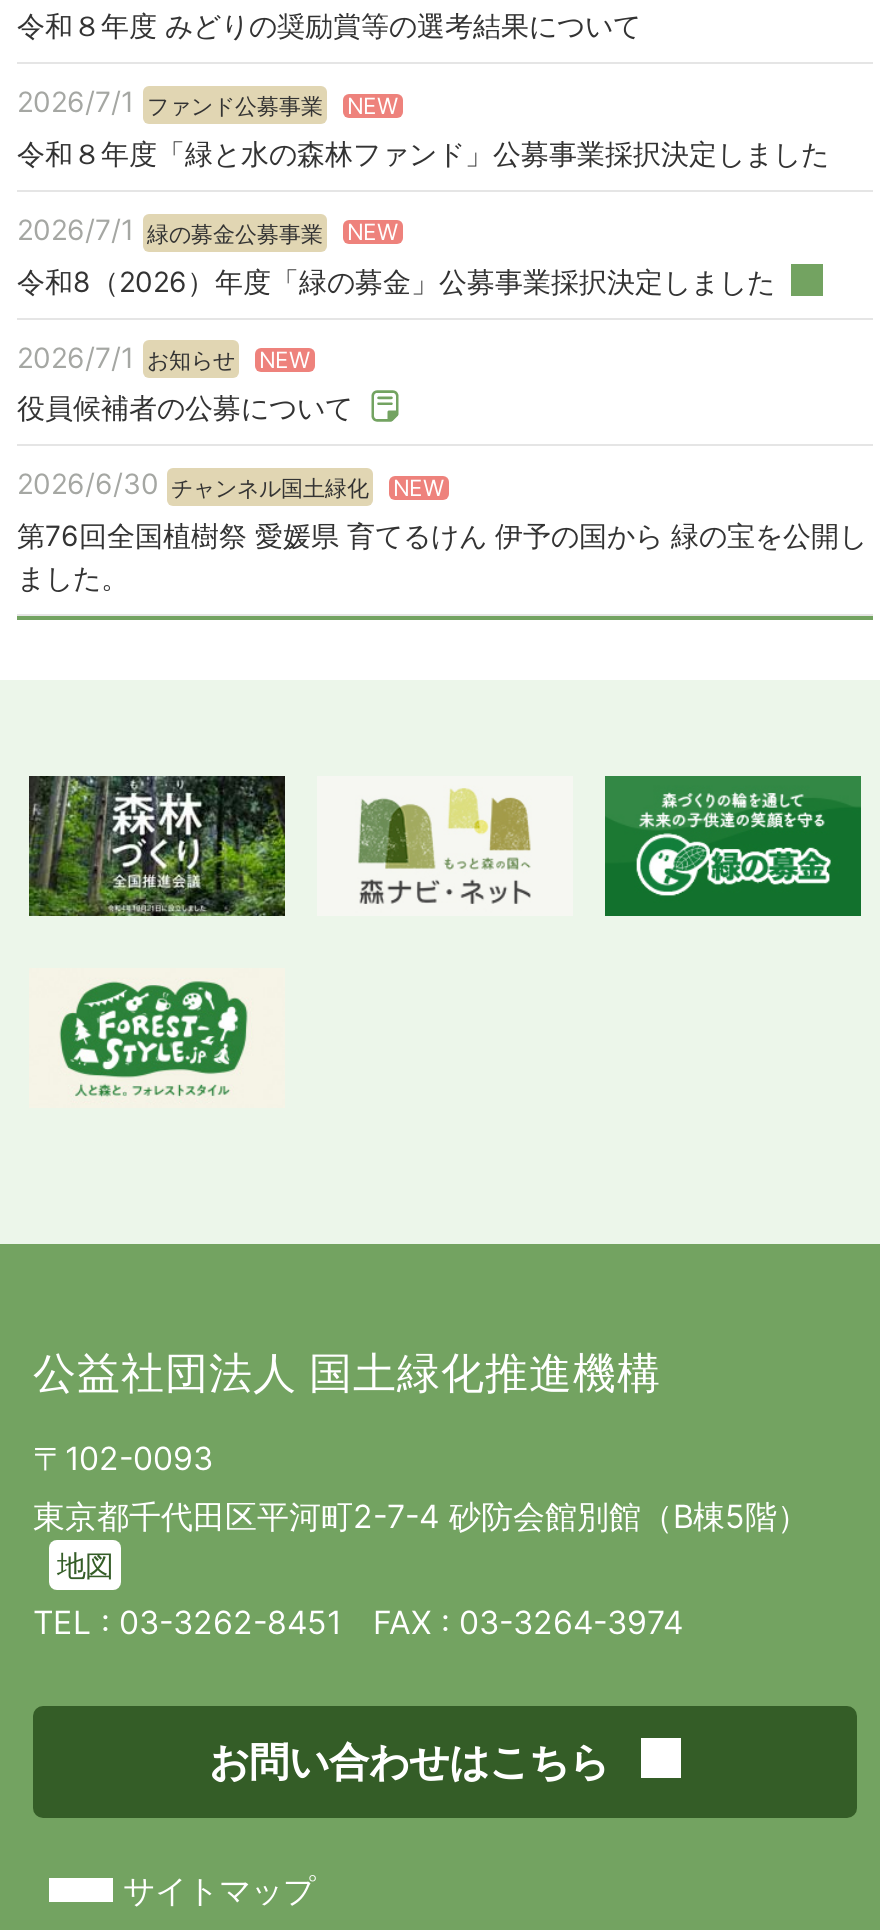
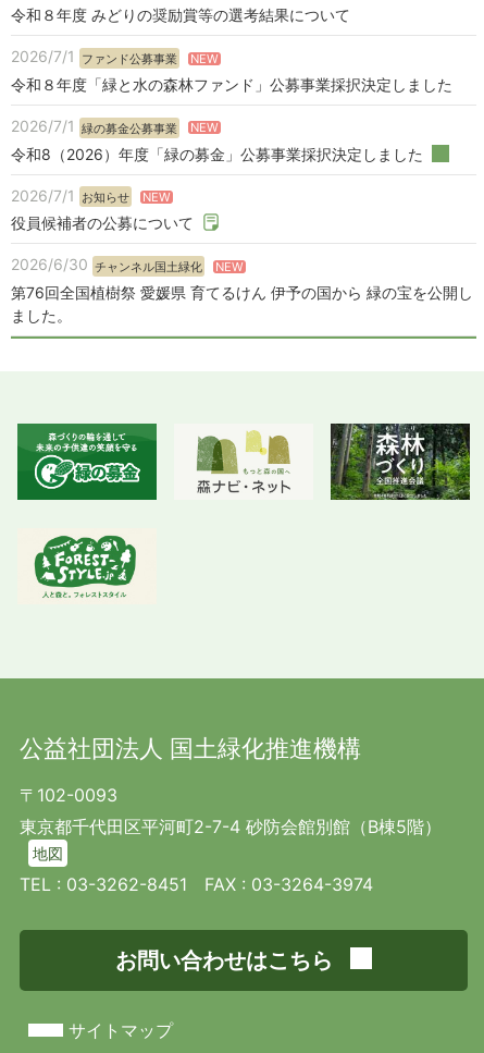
[27,774,287,918] [image] -> [16,423,158,501] [image]
[603,774,863,918] [image] -> [330,423,471,501] [image]

